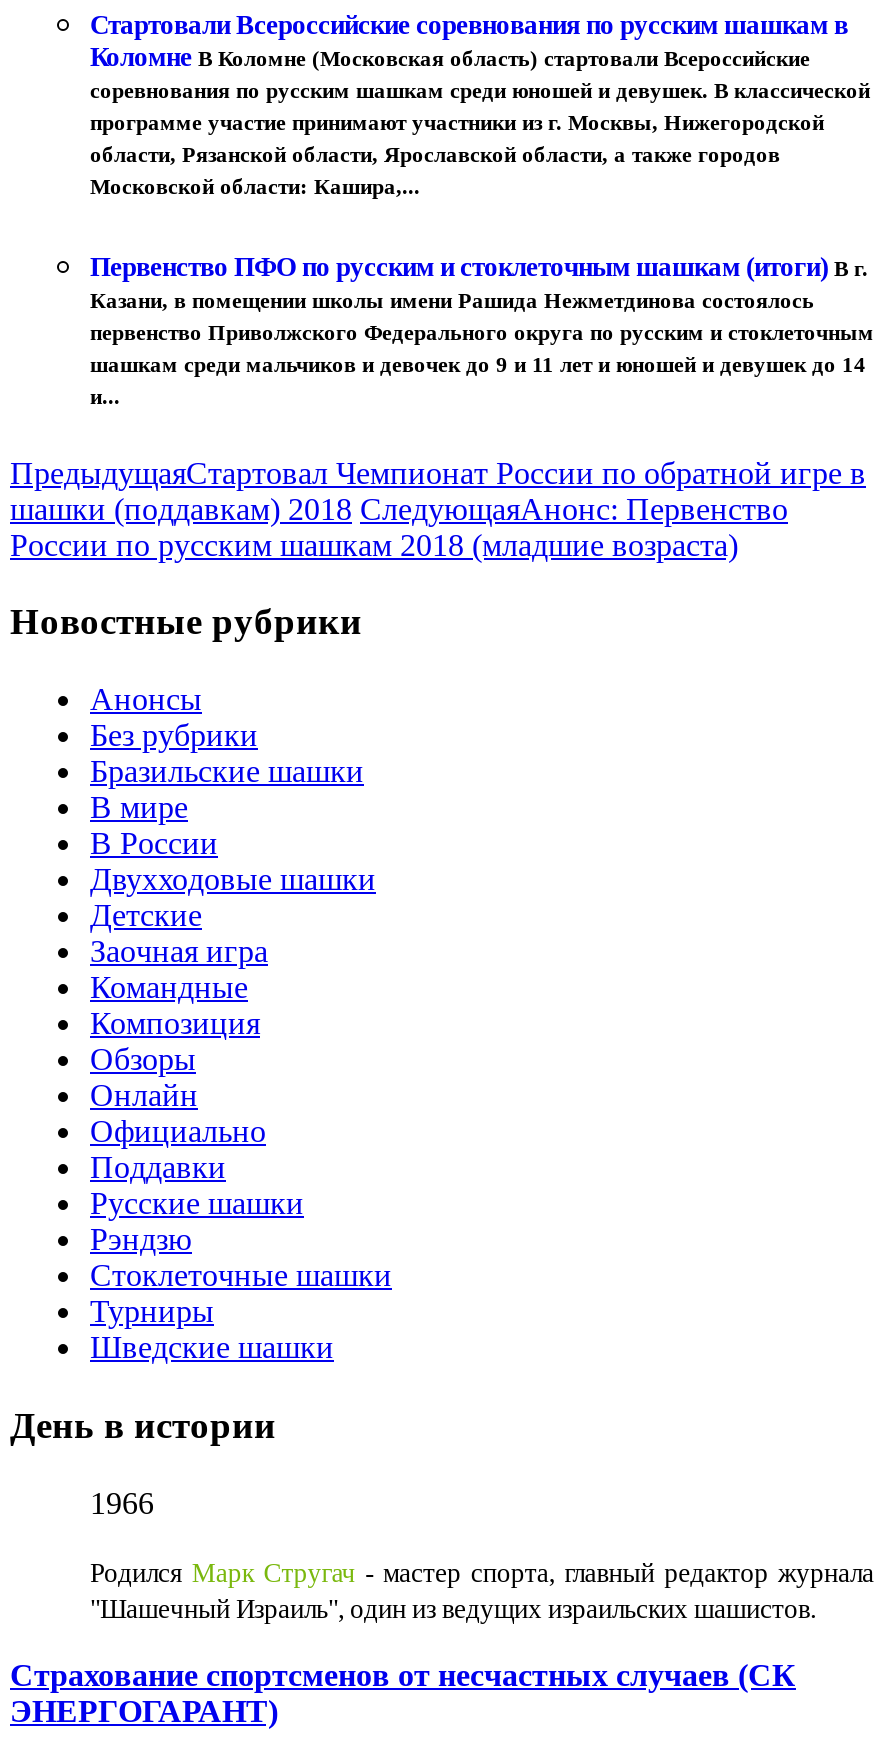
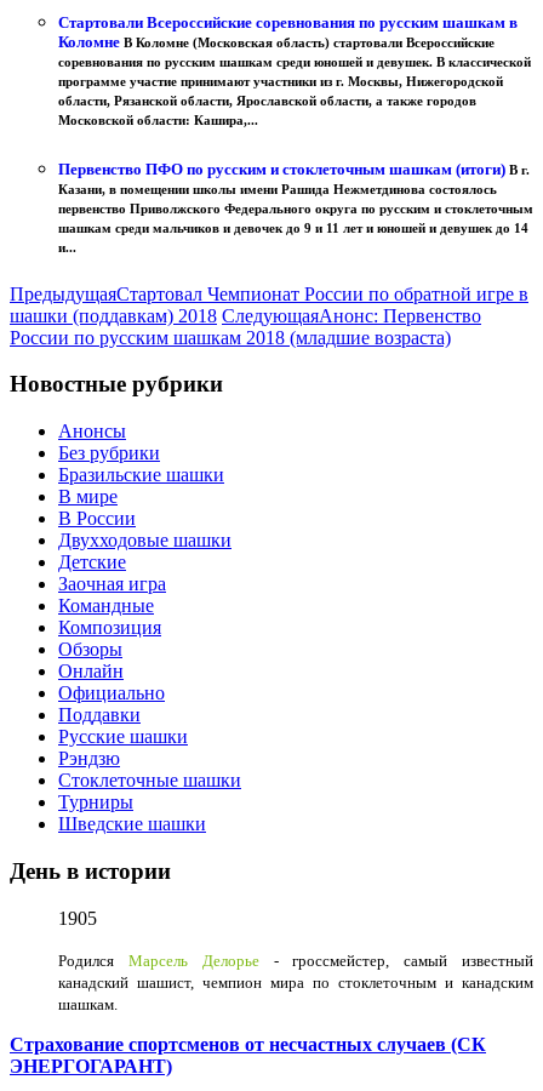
[90,1485,154,1519] 1966 -> [58,907,97,928] 1905
[90,1557,874,1623] Родился Марк Стругач - мастер спорта, главный редактор журнала | "Шашечный Израиль", один из ведущих израильских шашистов. -> [58,951,533,1013] Родился Марсель Делорье - гроссмейстер, самый известный | канадский шашист, чемпион мира по стоклеточным и канадским | шашкам.

